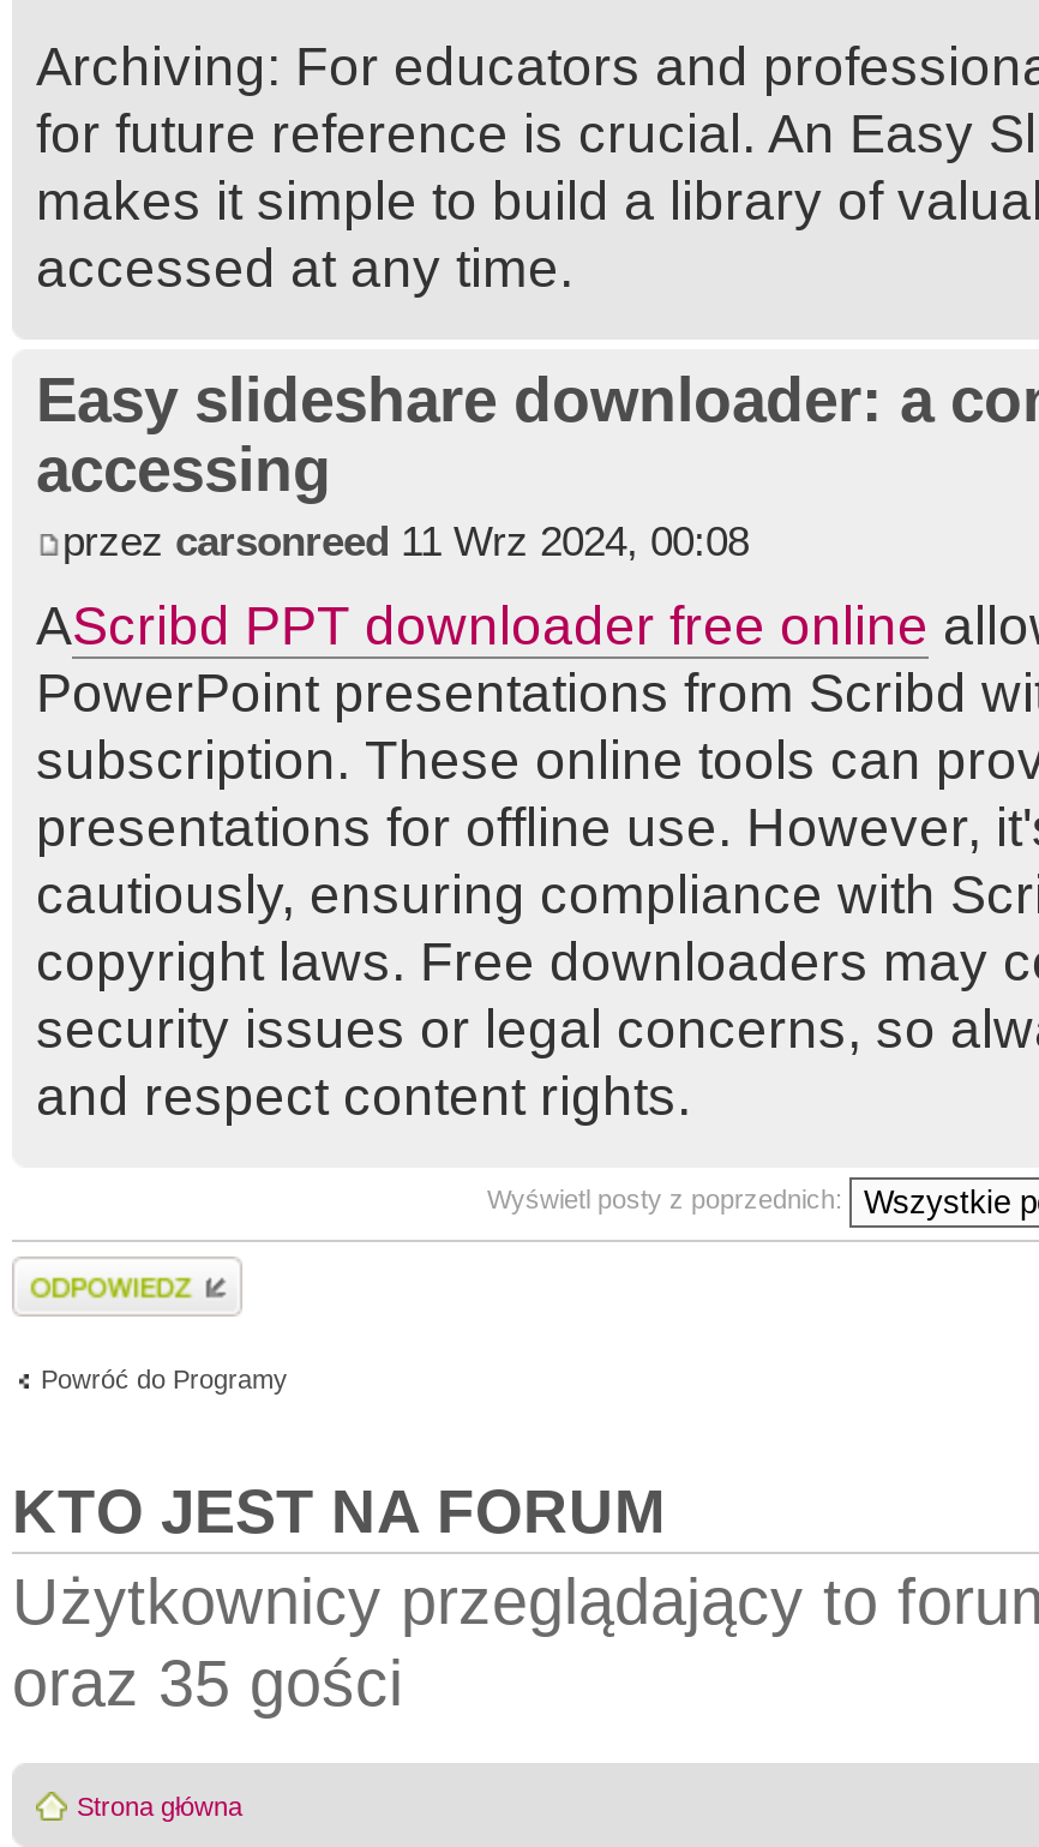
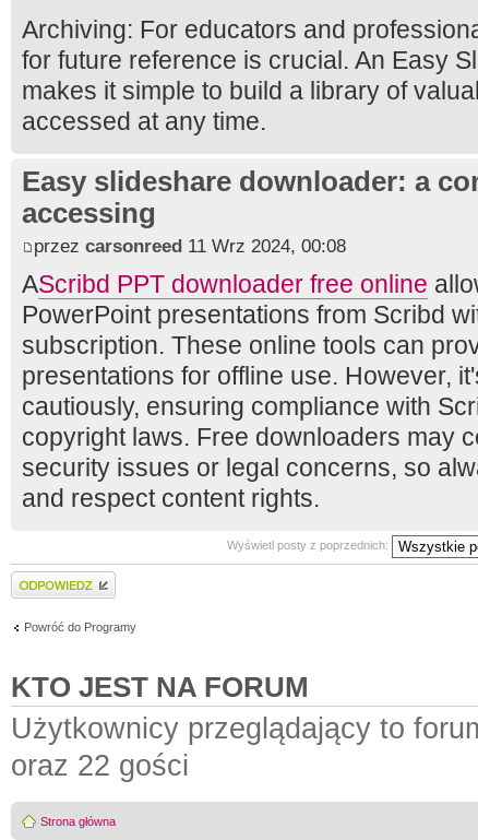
[12,1647,403,1719] oraz 35 gości -> [11,749,189,782] oraz 22 gości

